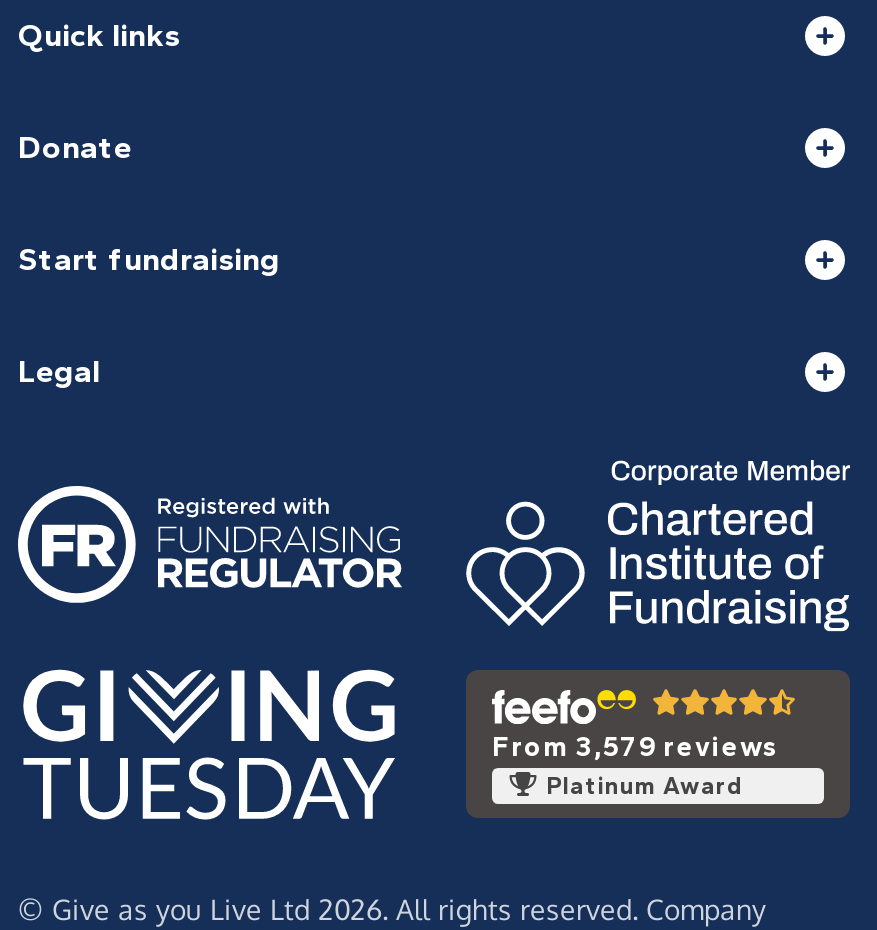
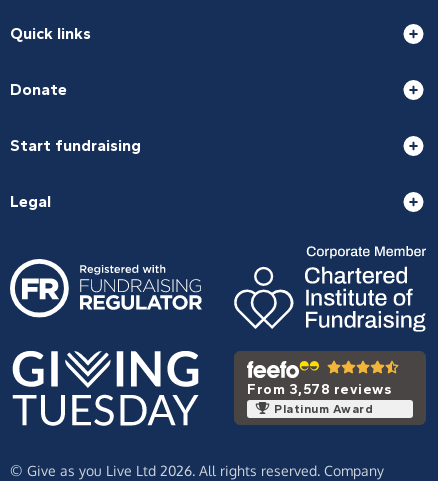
[492,729,778,763] From 3,579 reviews -> [247,381,391,398] From 3,578 reviews

